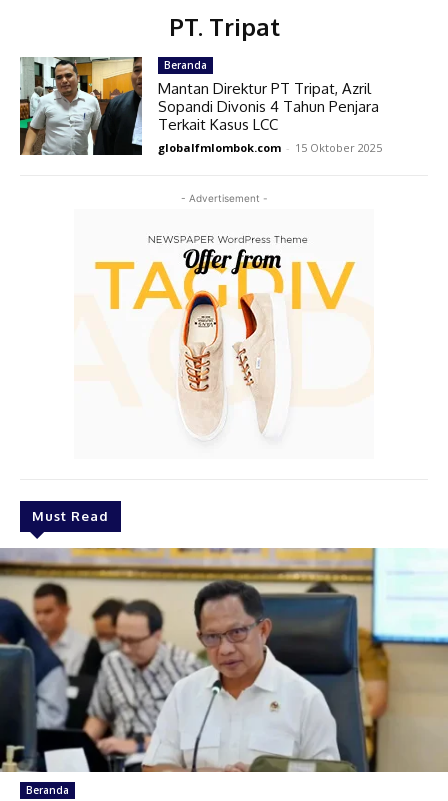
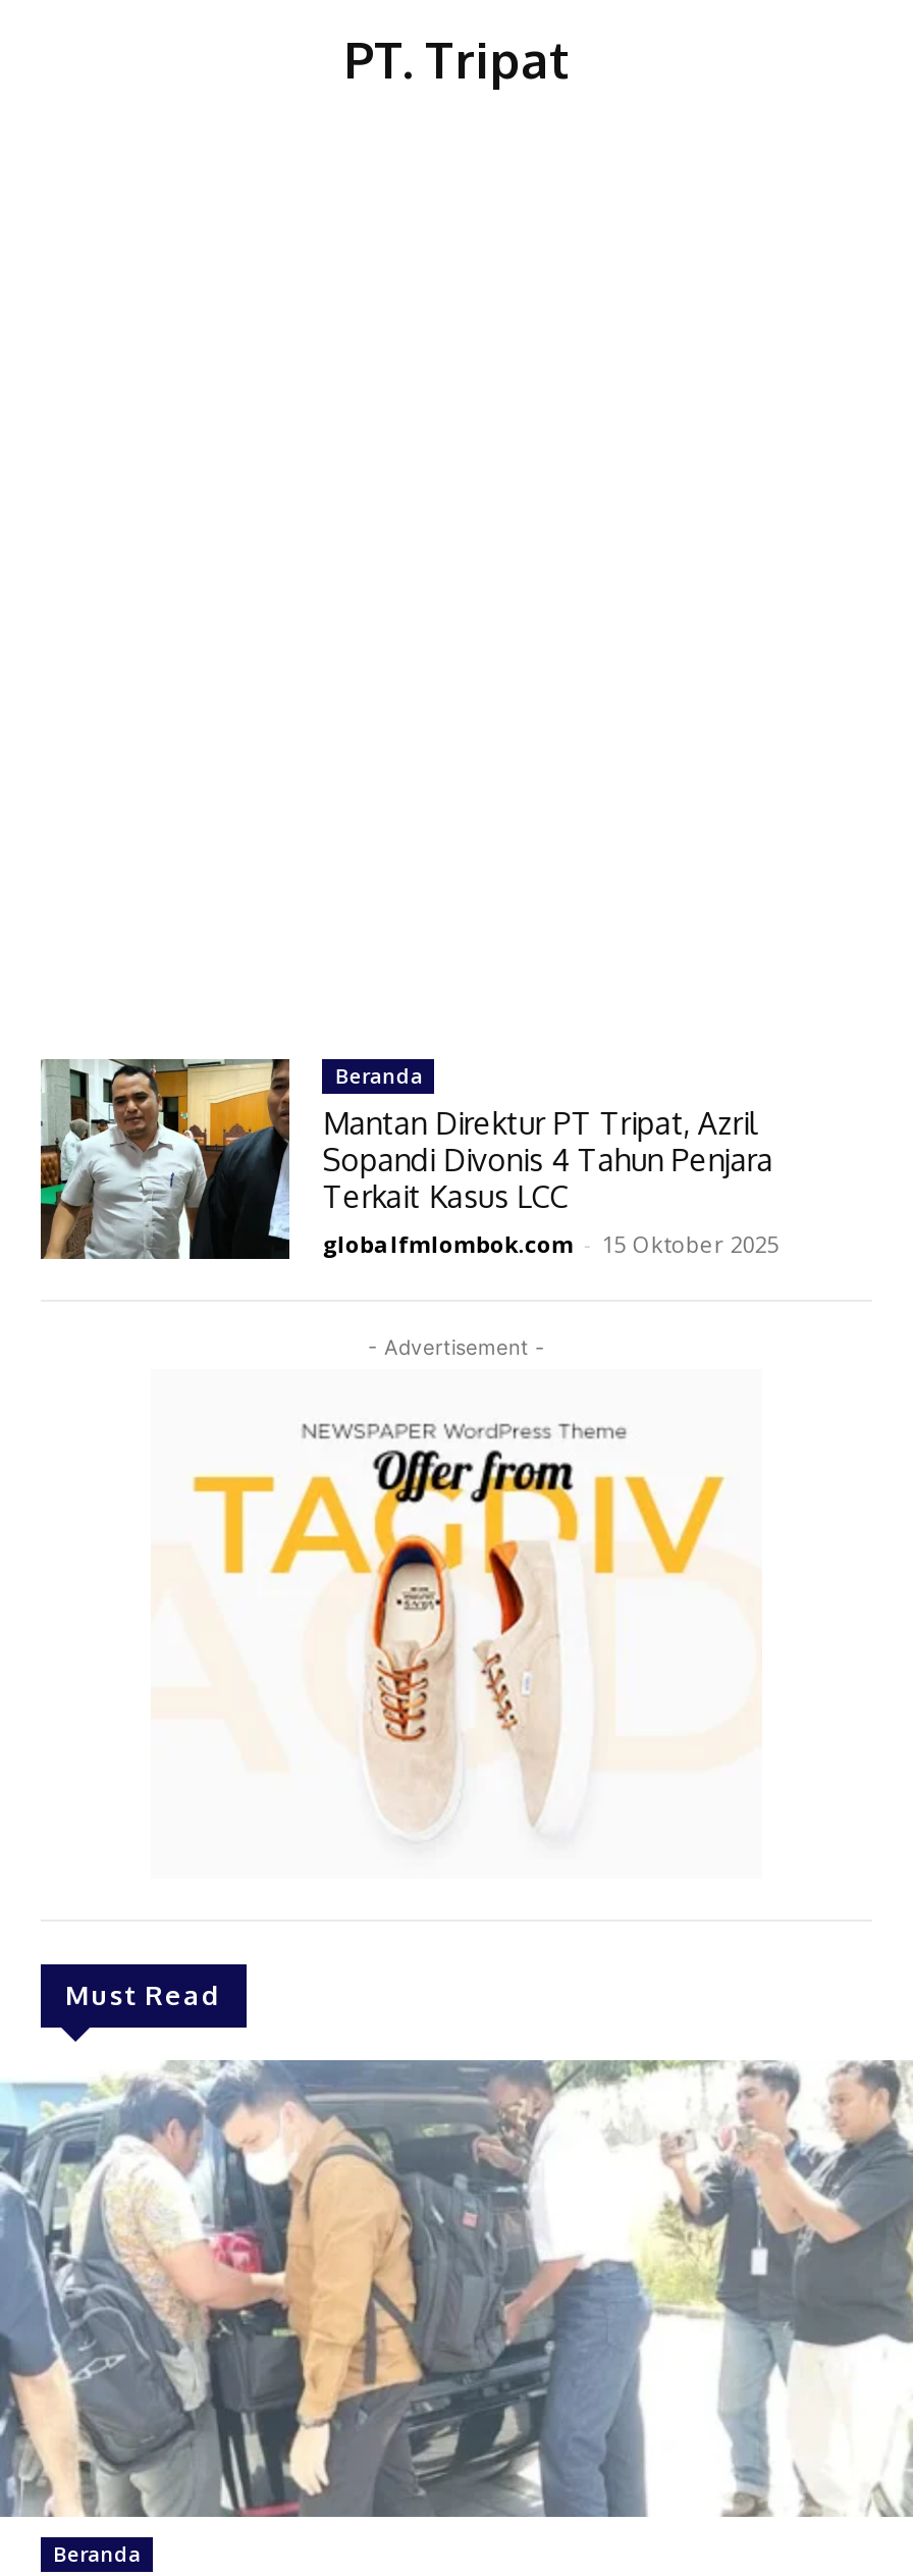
[3,547,445,773] [image] -> [6,2058,907,2519] [image]

